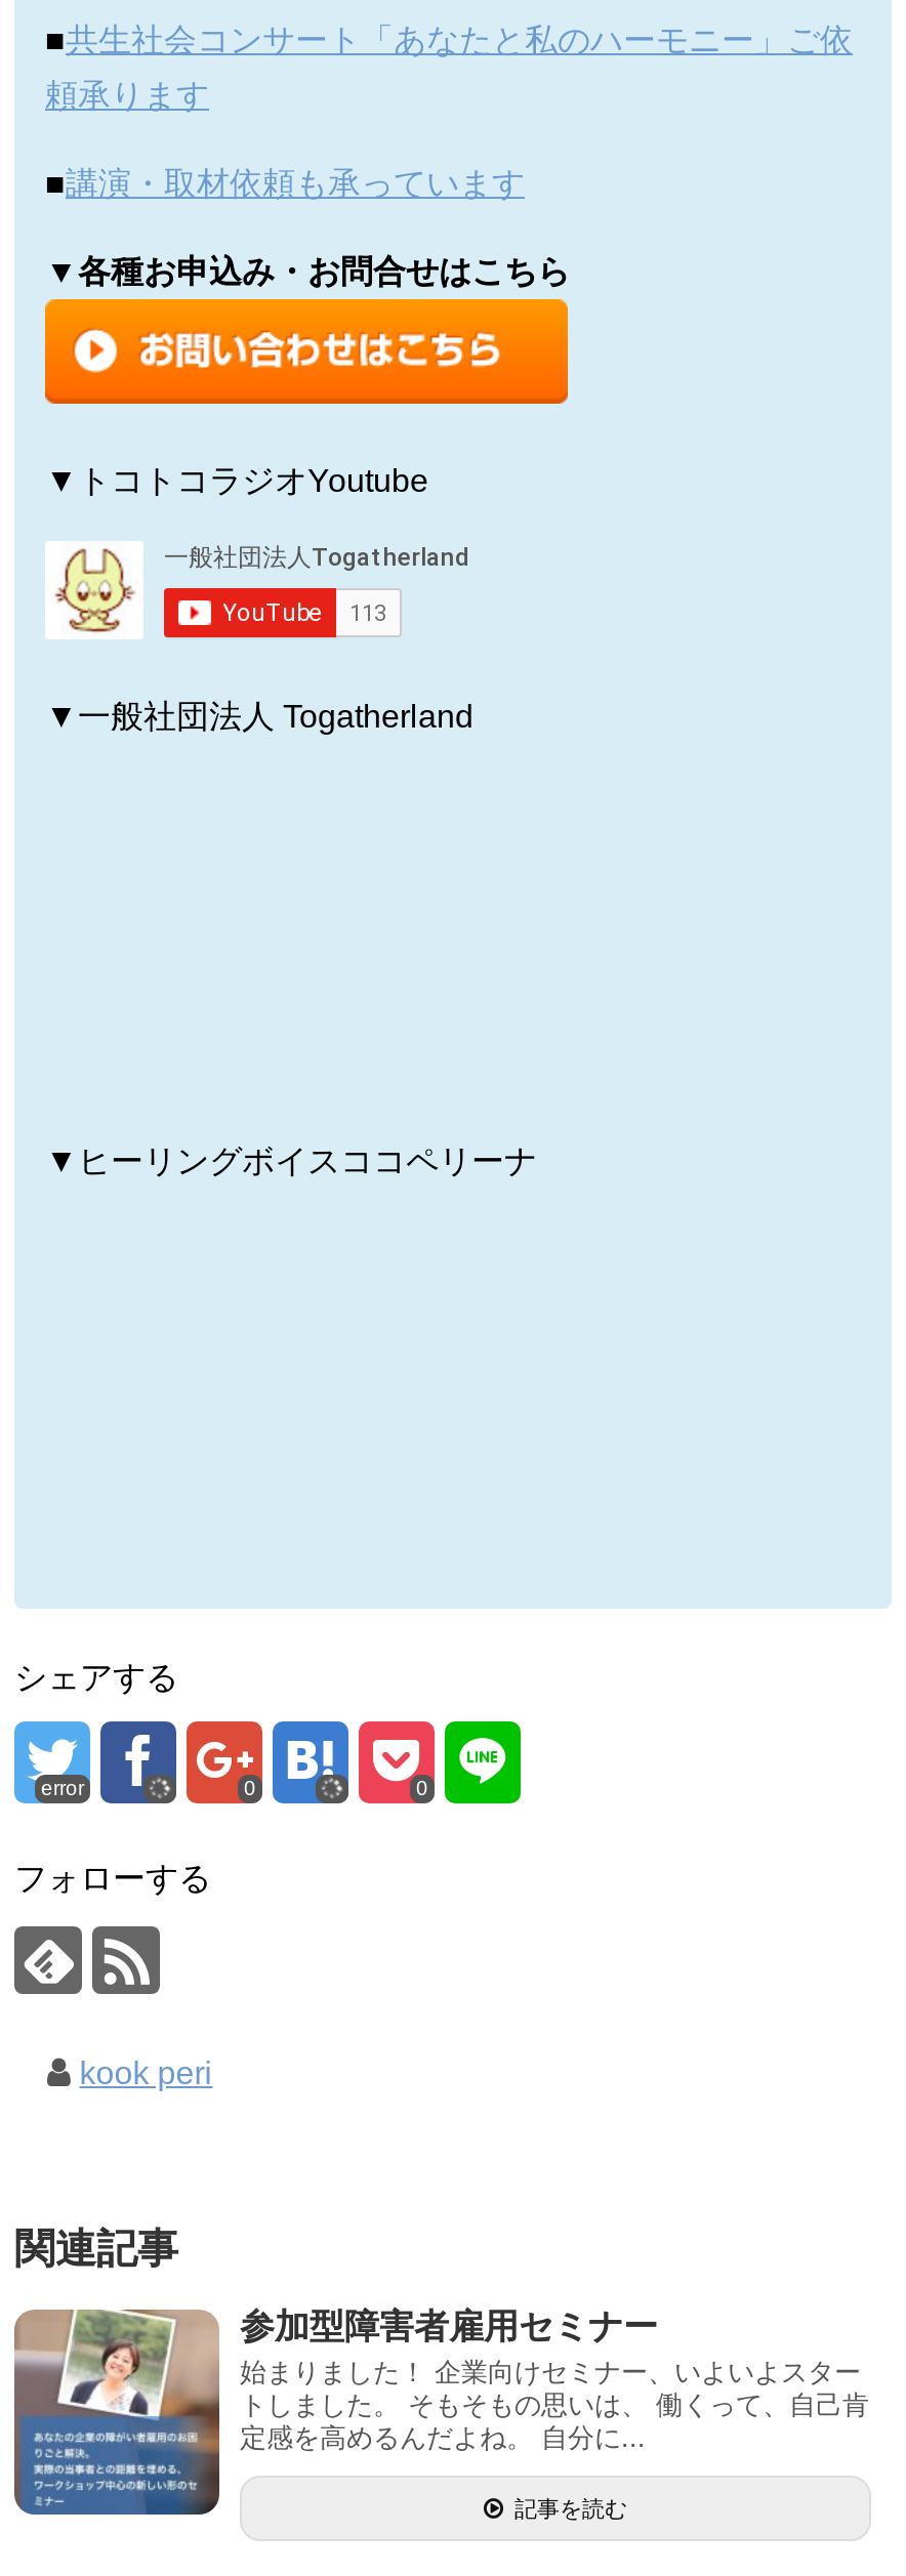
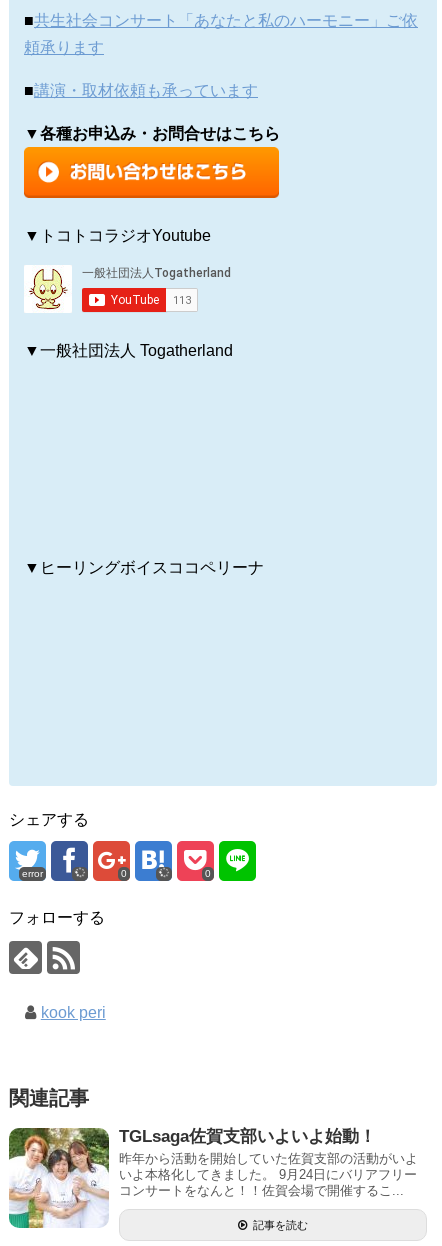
[12,2308,869,2517] [image] | 参加型障害者雇用セミナー | 始まりました！ 企業向けセミナー、いよいよスター | トしました。 そもそもの思いは、 働くって、自己肯 | 定感を高めるんだよね。 自分に... -> [9,1127,418,1229] [image] | TGLsaga佐賀支部いよいよ始動！ | 昨年から活動を開始していた佐賀支部の活動がいよ | いよ本格化してきました。 9月24日にバリアフリー | コンサートをなんと！！佐賀会場で開催するこ...

